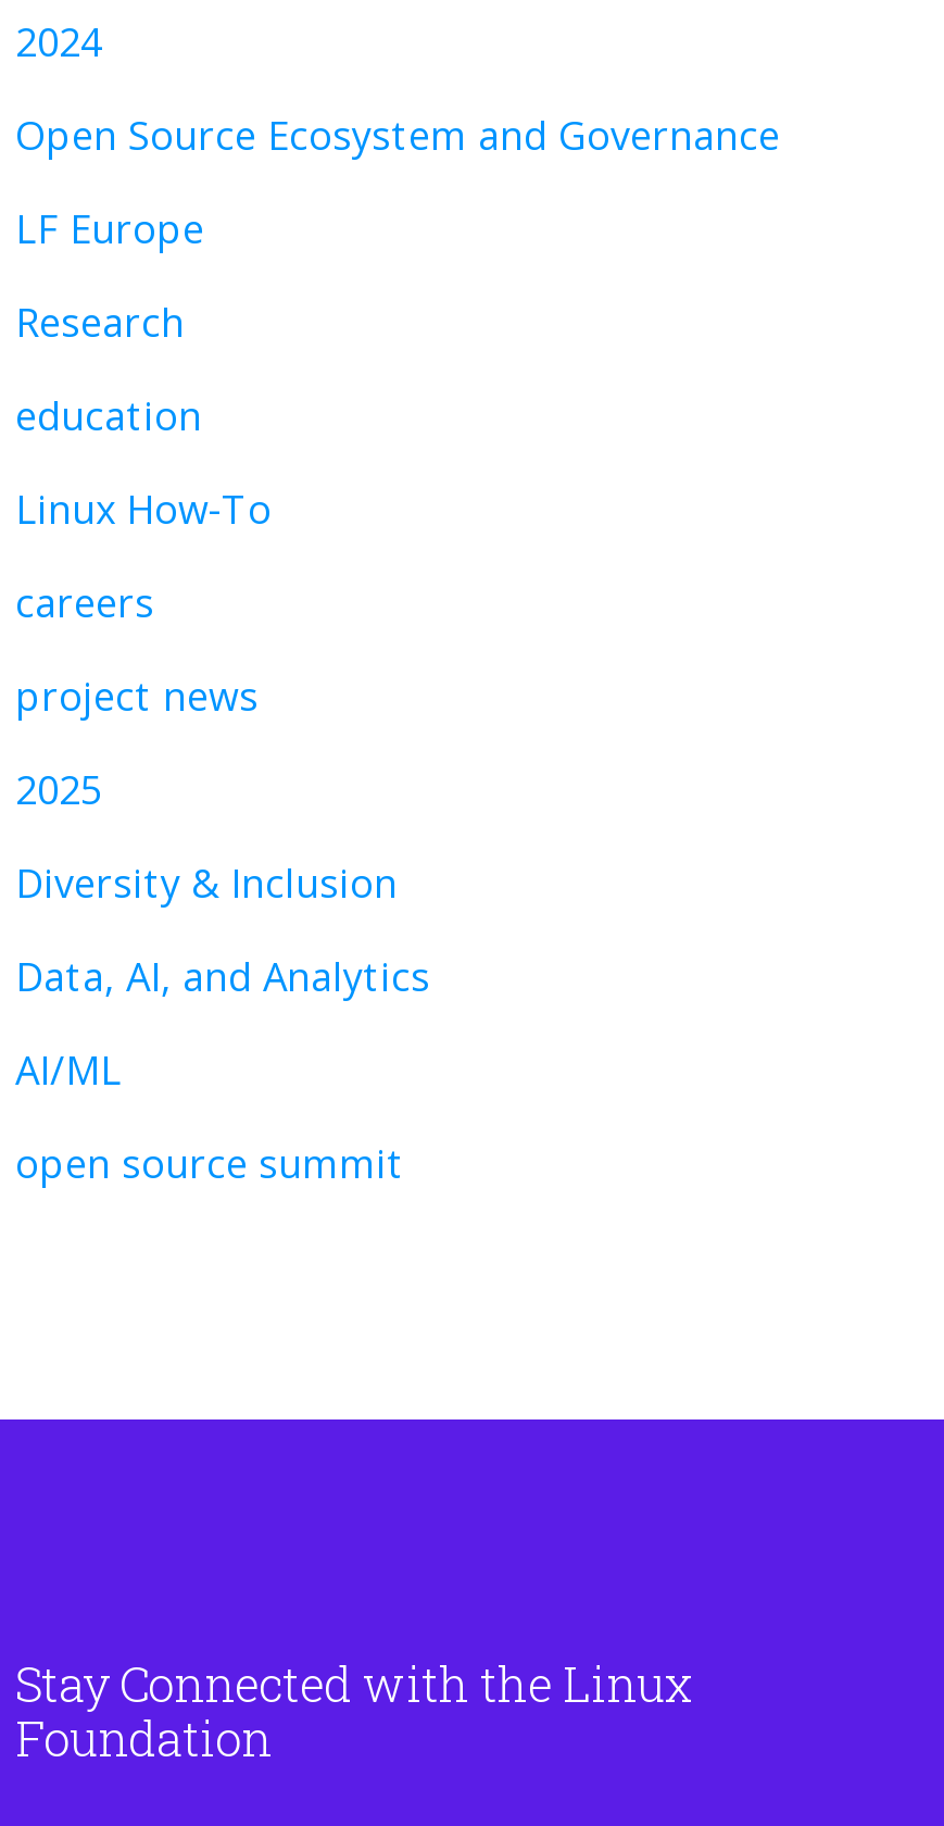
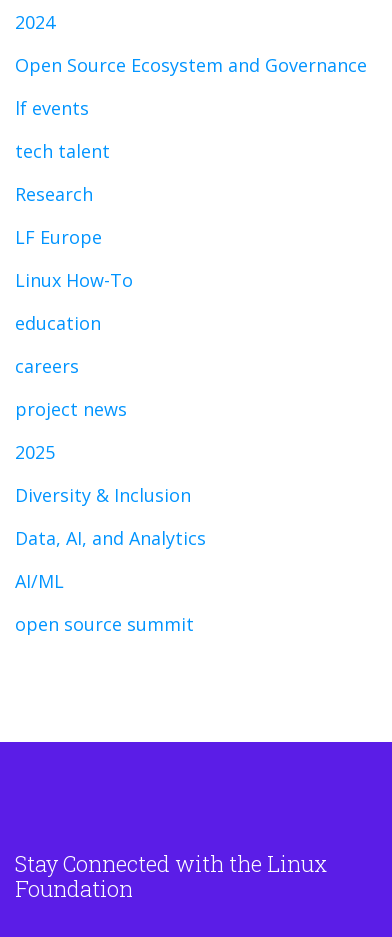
none -> [15,96,110,163] lf events | tech talent
moved [15,202,204,254] -> [15,225,102,249]: LF Europe
moved [15,389,202,441] -> [15,311,101,335]: education

